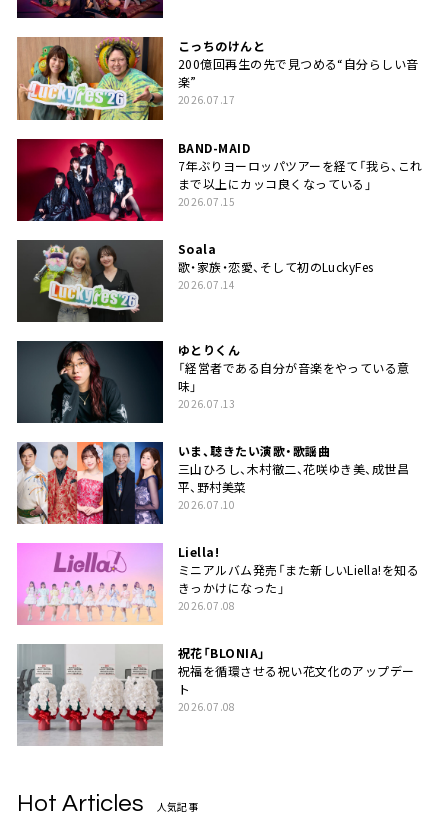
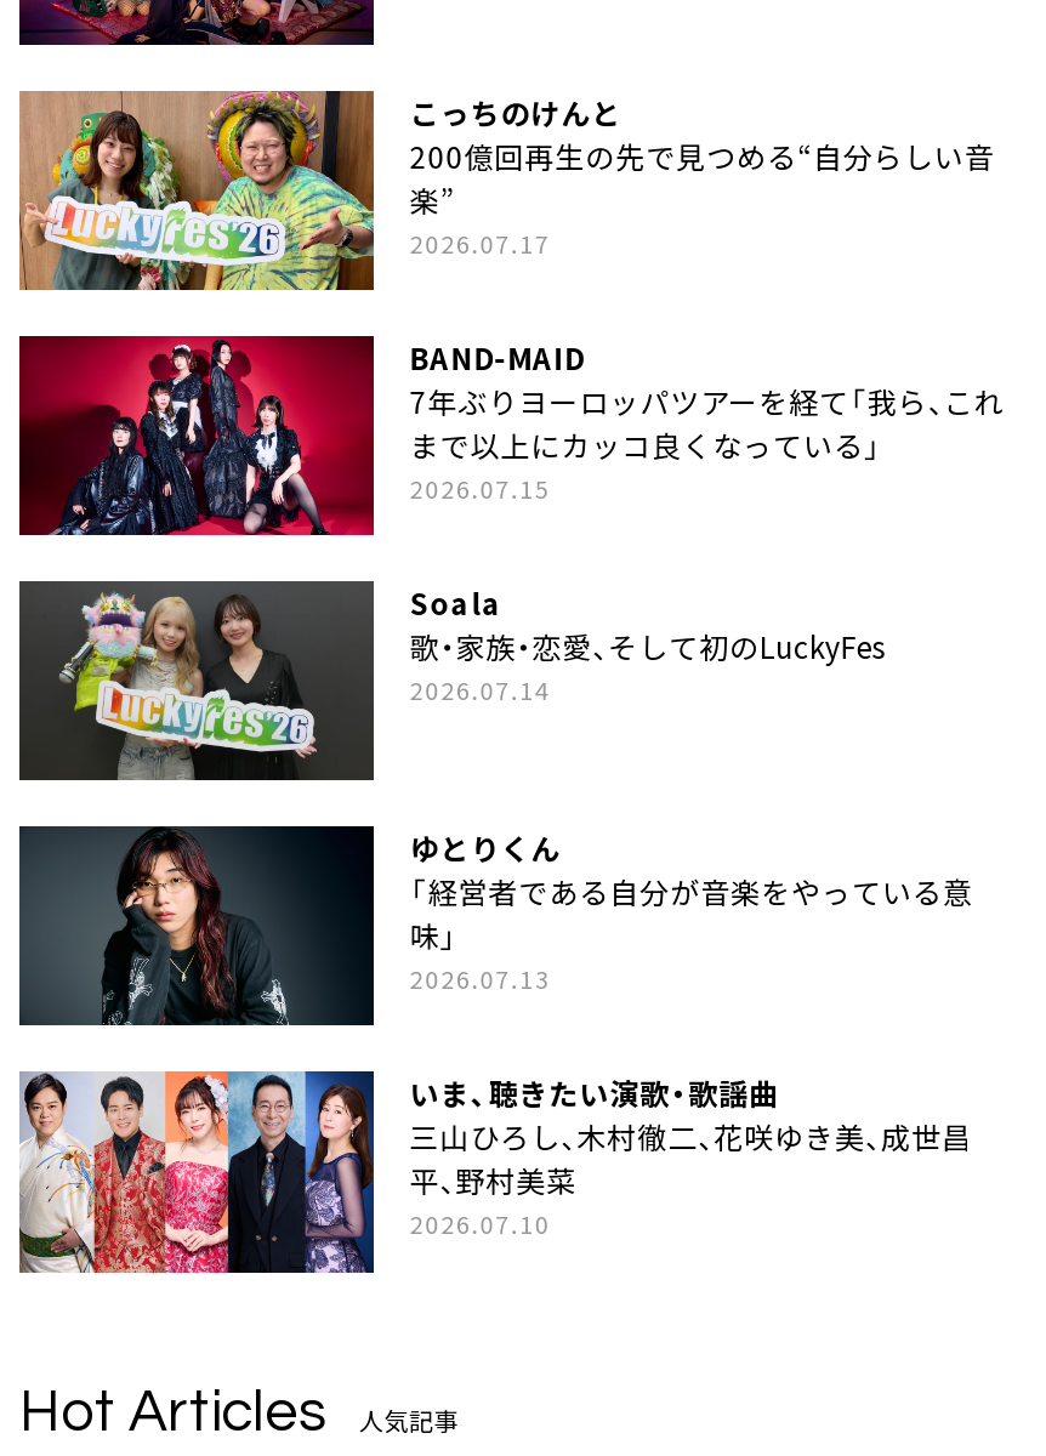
[16,542,419,714] [image] | Liella! | ミニアルバム発売「また新しいLiella!を知る | きっかけになった」 | 2026.07.08 | 祝花「BLONIA」 | 祝福を循環させる祝い花文化のアップデー | ト | 2026.07.08 -> none
[17,643,163,746] [image] -> none

